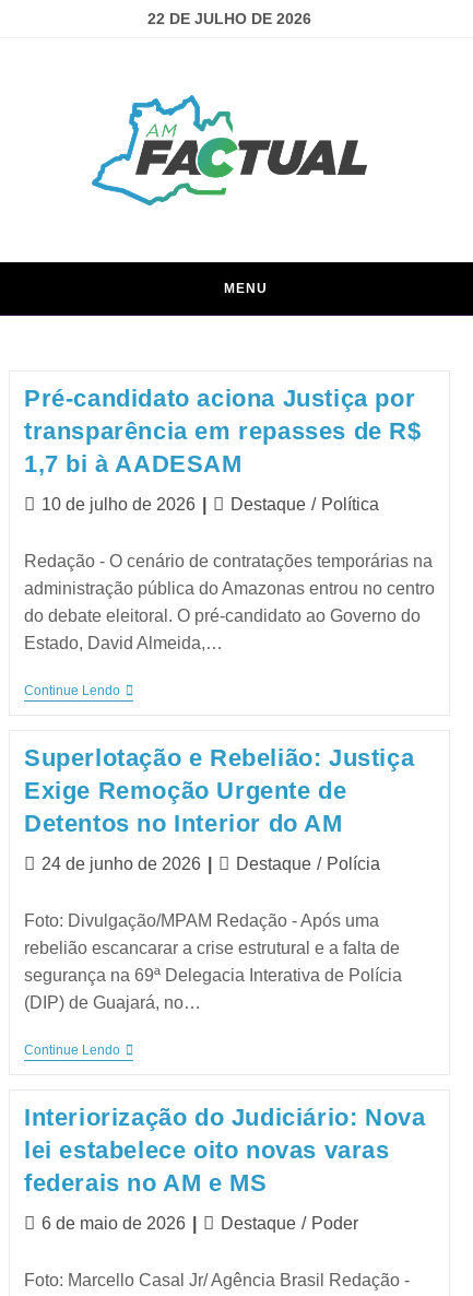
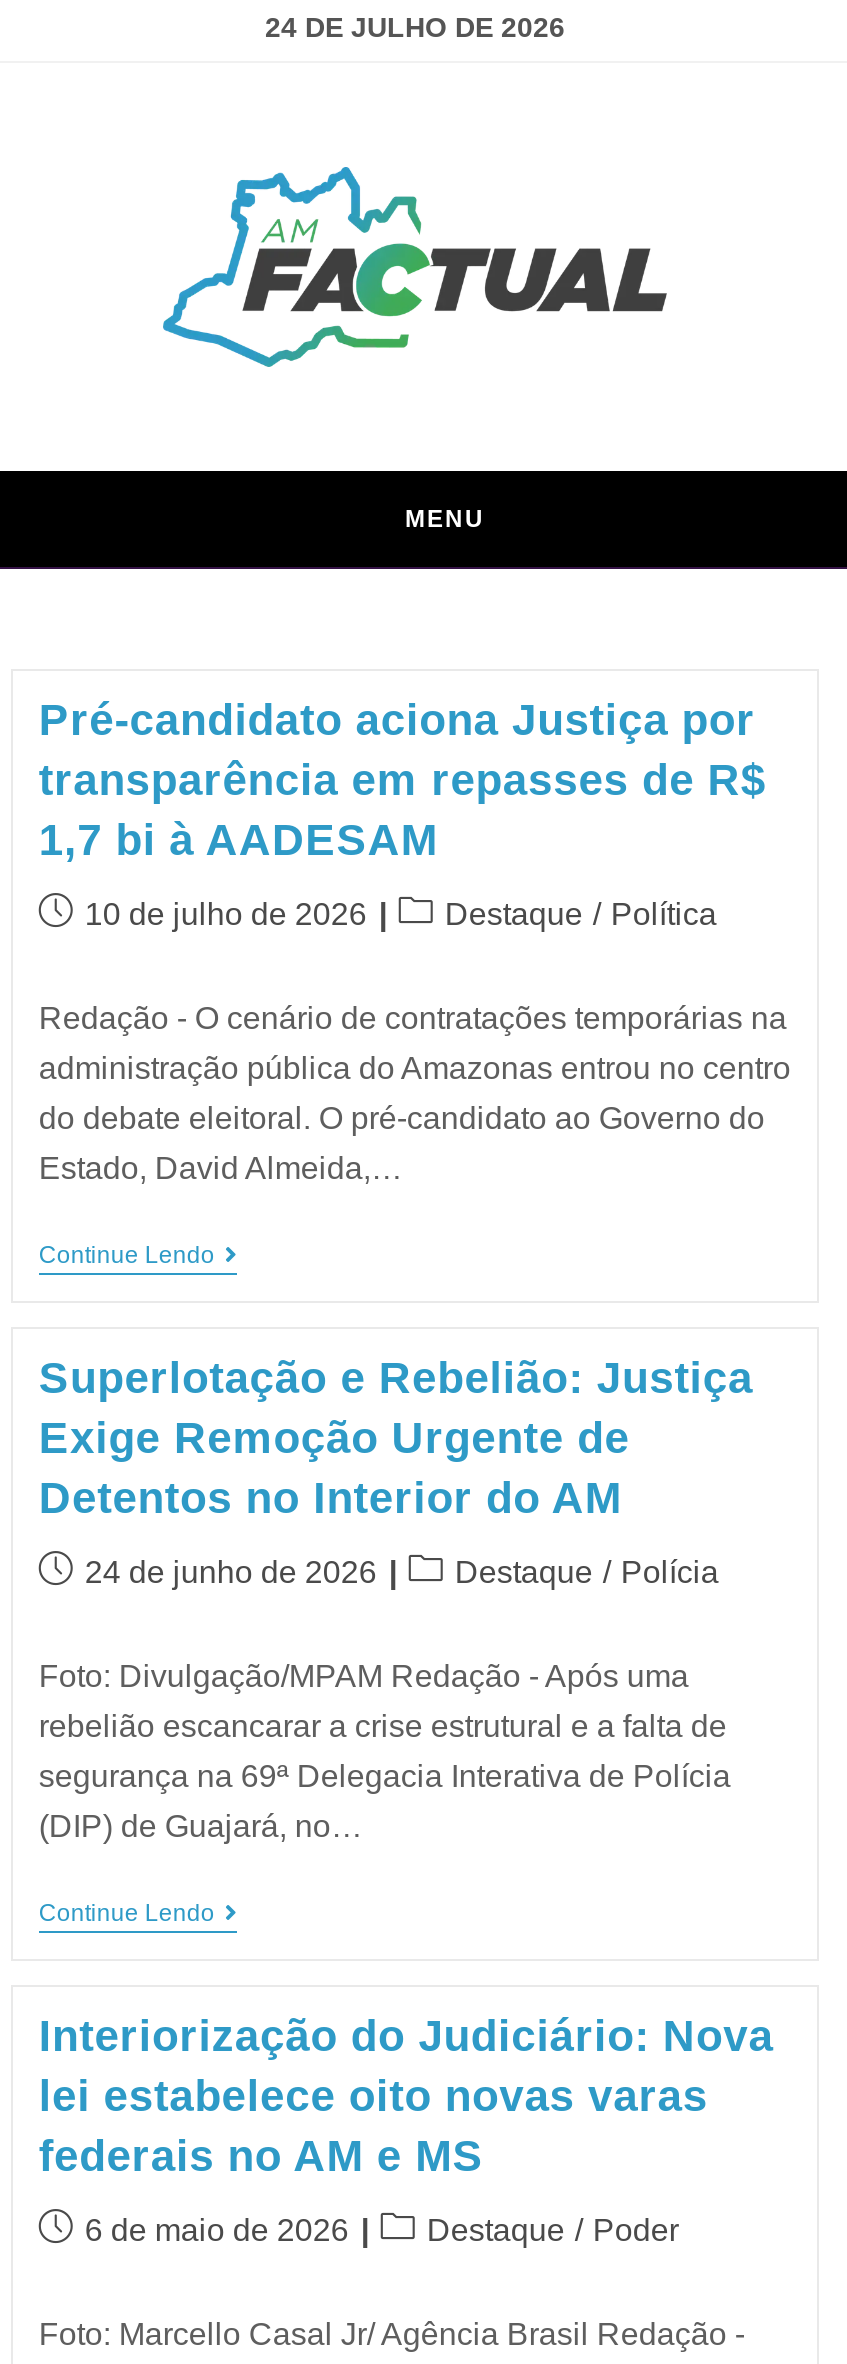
[147,10,311,27] 22 DE JULHO DE 2026 -> [265,11,565,43] 24 DE JULHO DE 2026

